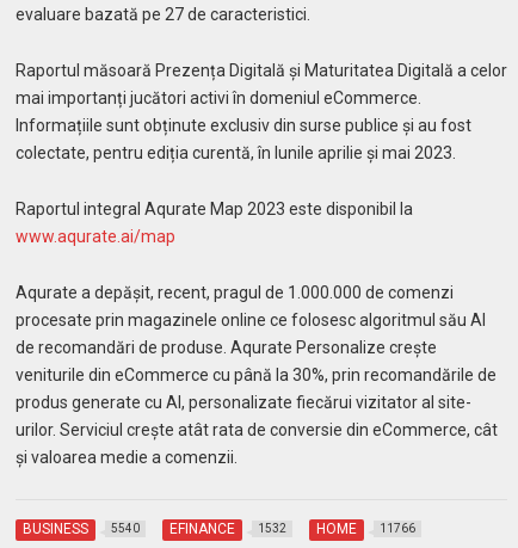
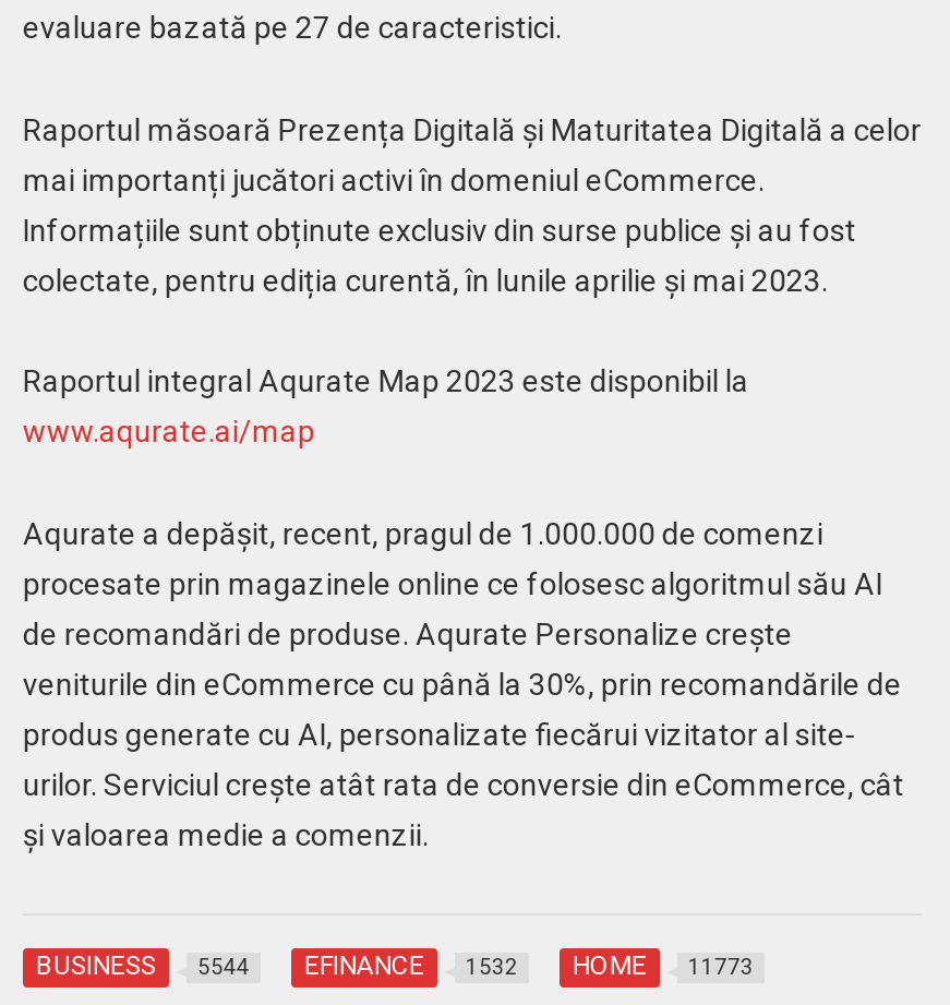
[23,520,140,537] BUSINESS 5540 -> [36,951,250,981] BUSINESS 5544
[316,520,415,537] HOME 11766 -> [572,951,753,981] HOME 11773

